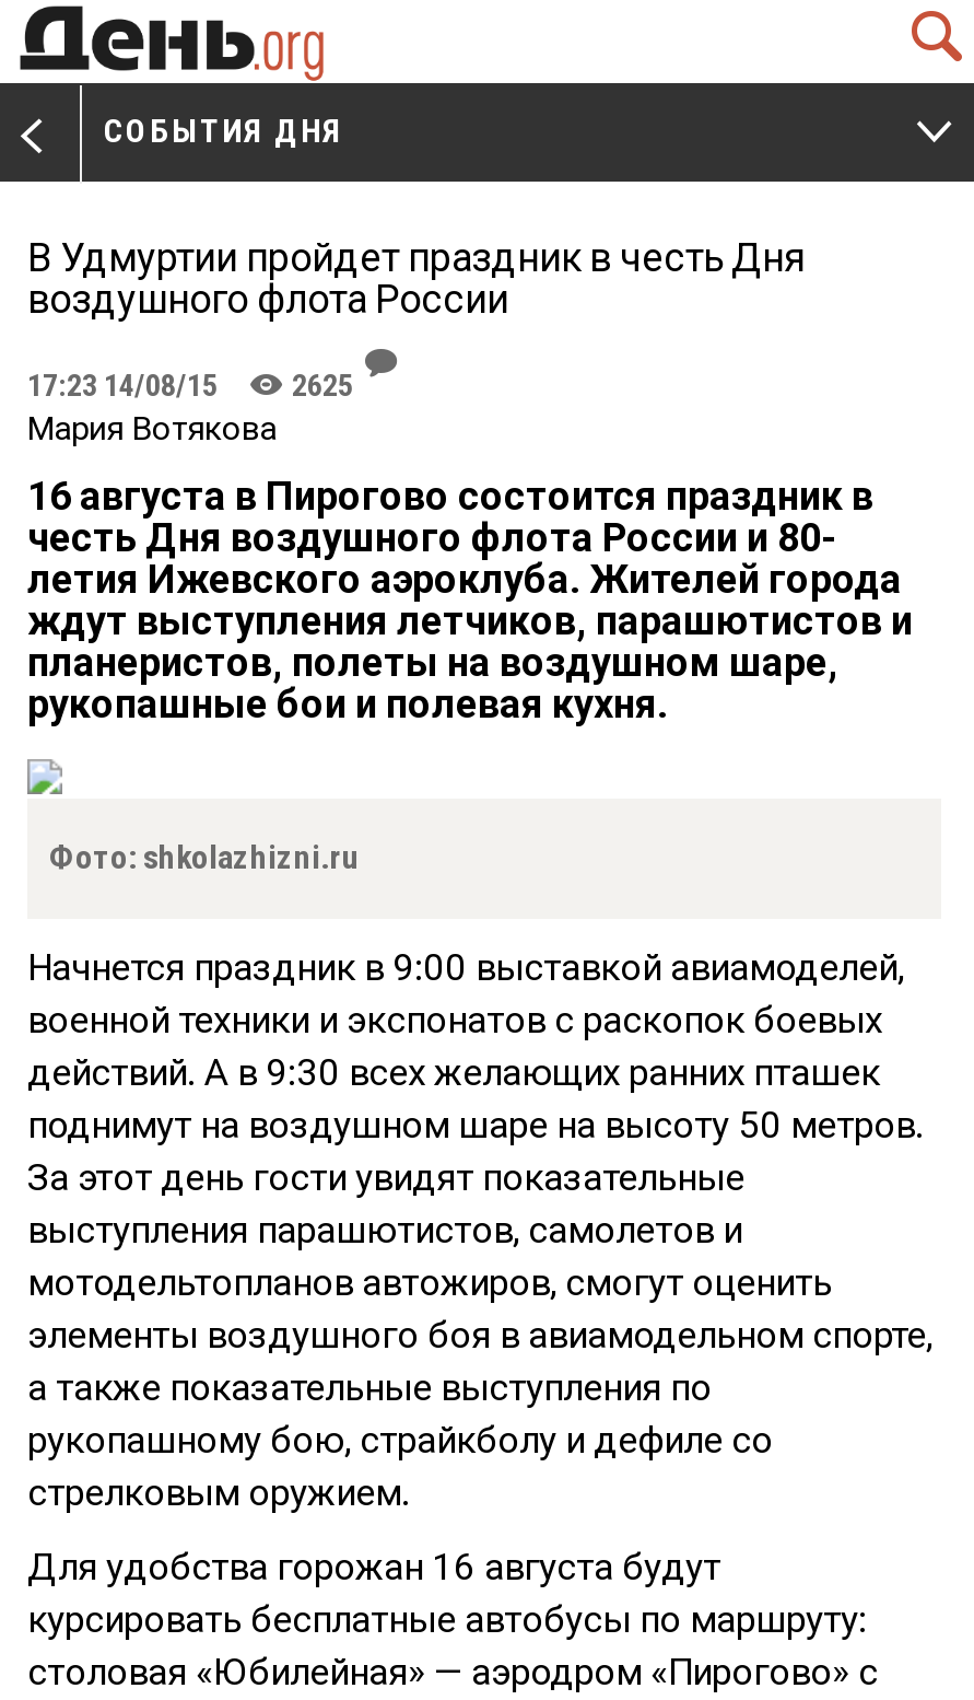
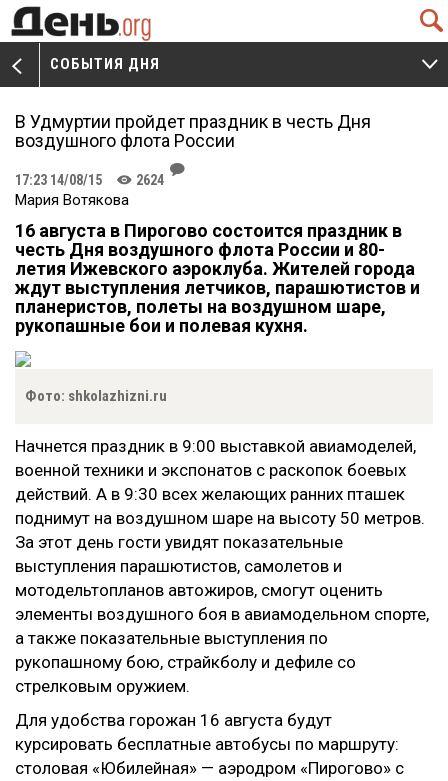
[27,368,353,403] 17:23 14/08/15 K 2625 -> [15,172,164,188] 17:23 14/08/15 K 2624

